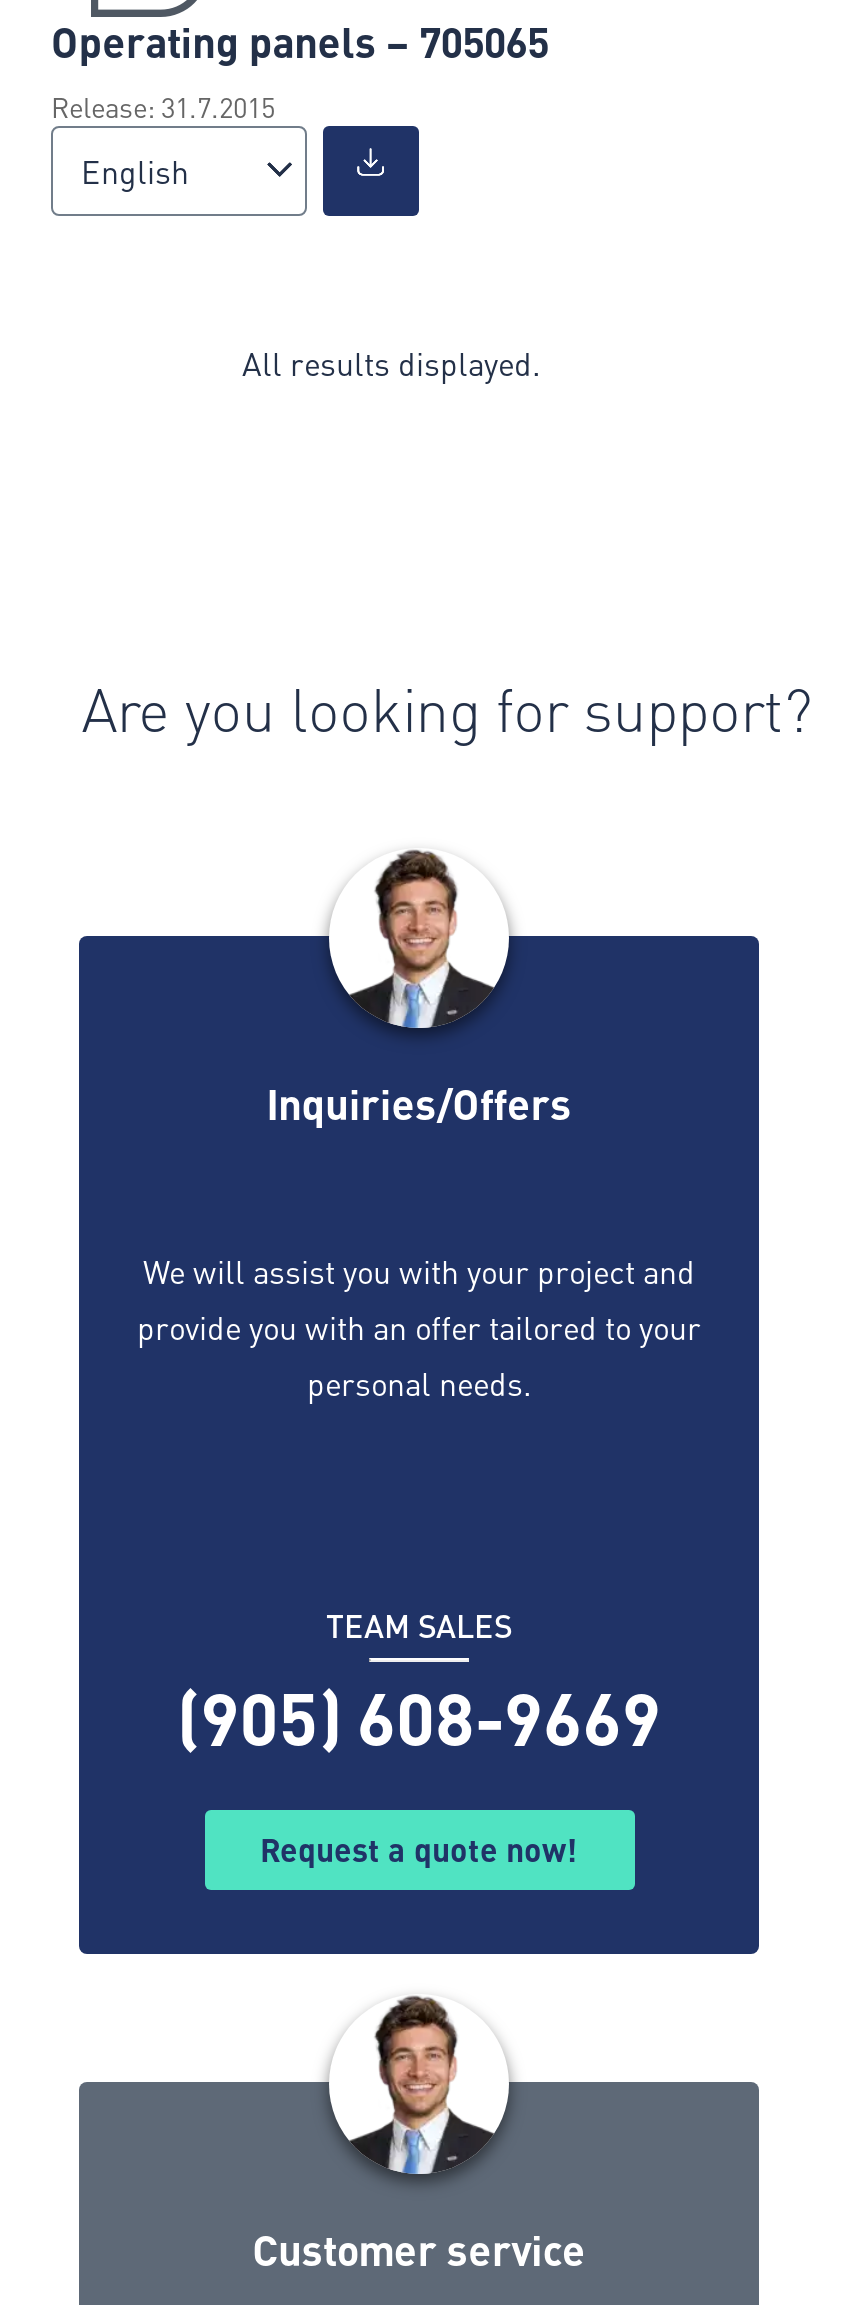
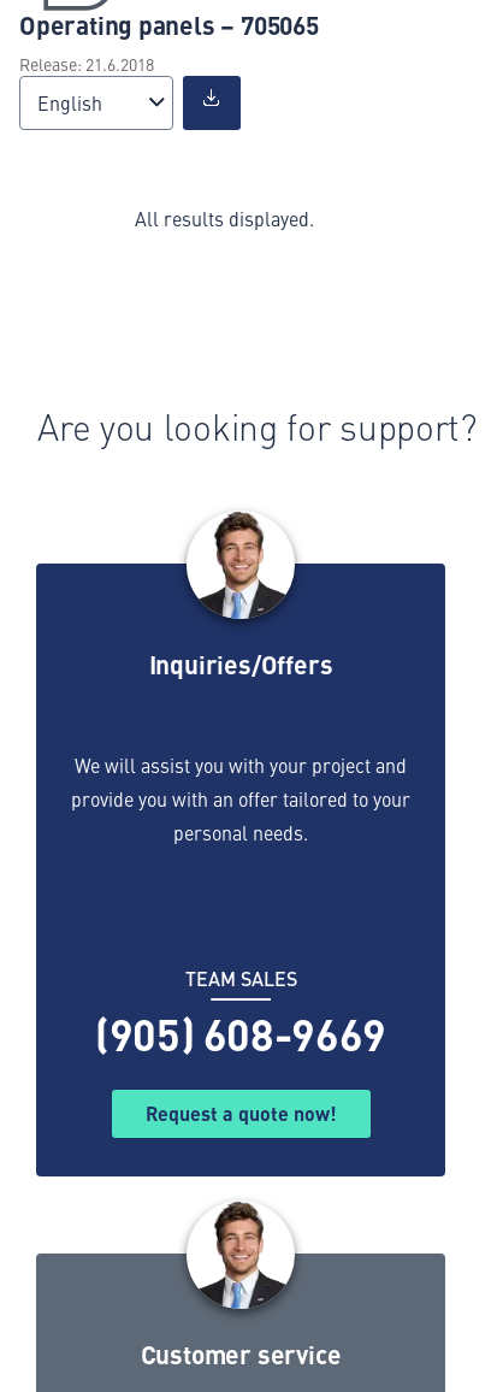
[51,87,275,127] Release: 31.7.2015 -> [19,52,154,76] Release: 21.6.2018

